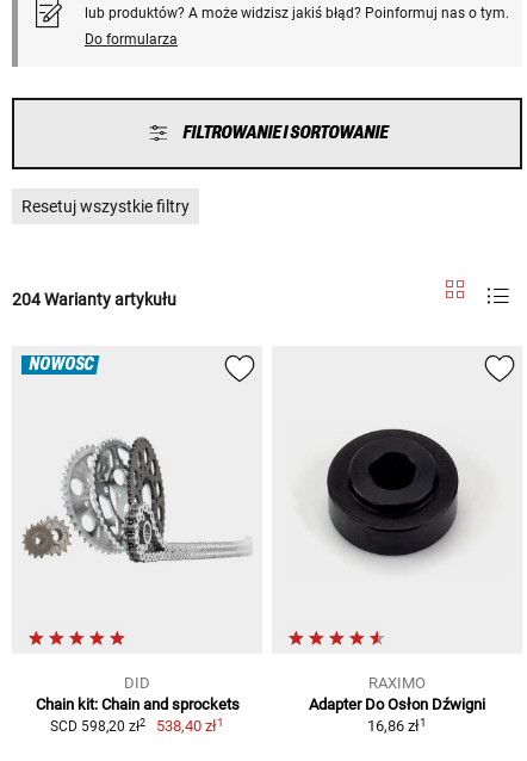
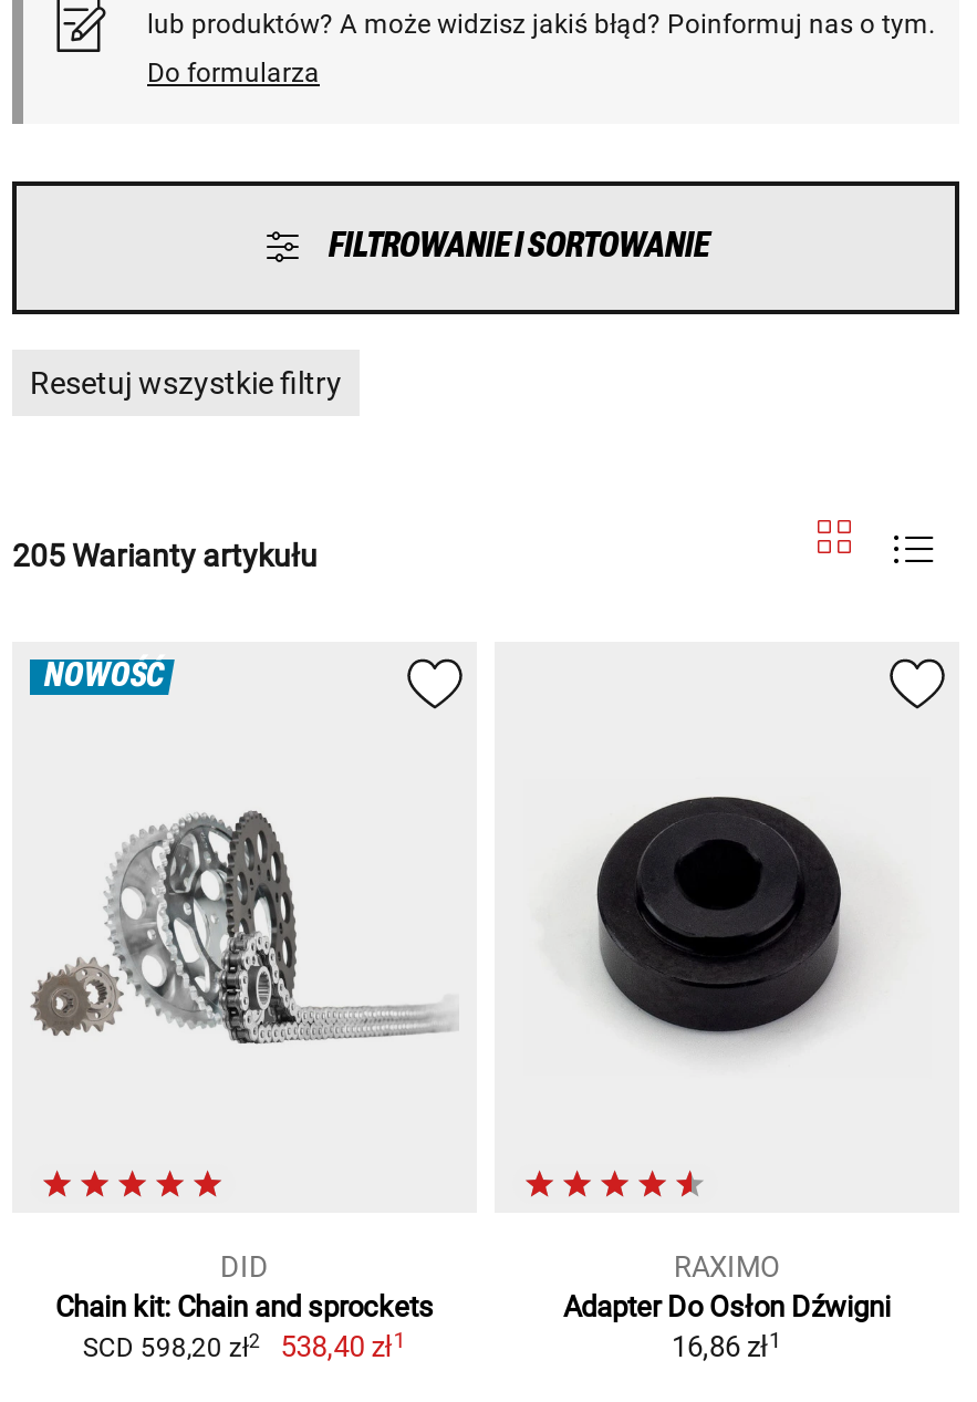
[12,290,176,309] 204 Warianty artykułu -> [12,537,318,573] 205 Warianty artykułu

